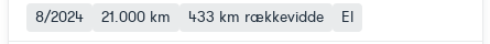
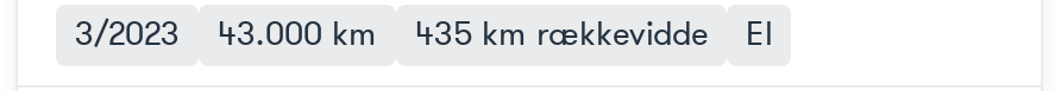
[35,7,324,28] 8/2024 | 21.000 km | 433 km rækkevidde -> [75,12,708,57] 3/2023 | 43.000 km | 435 km rækkevidde

